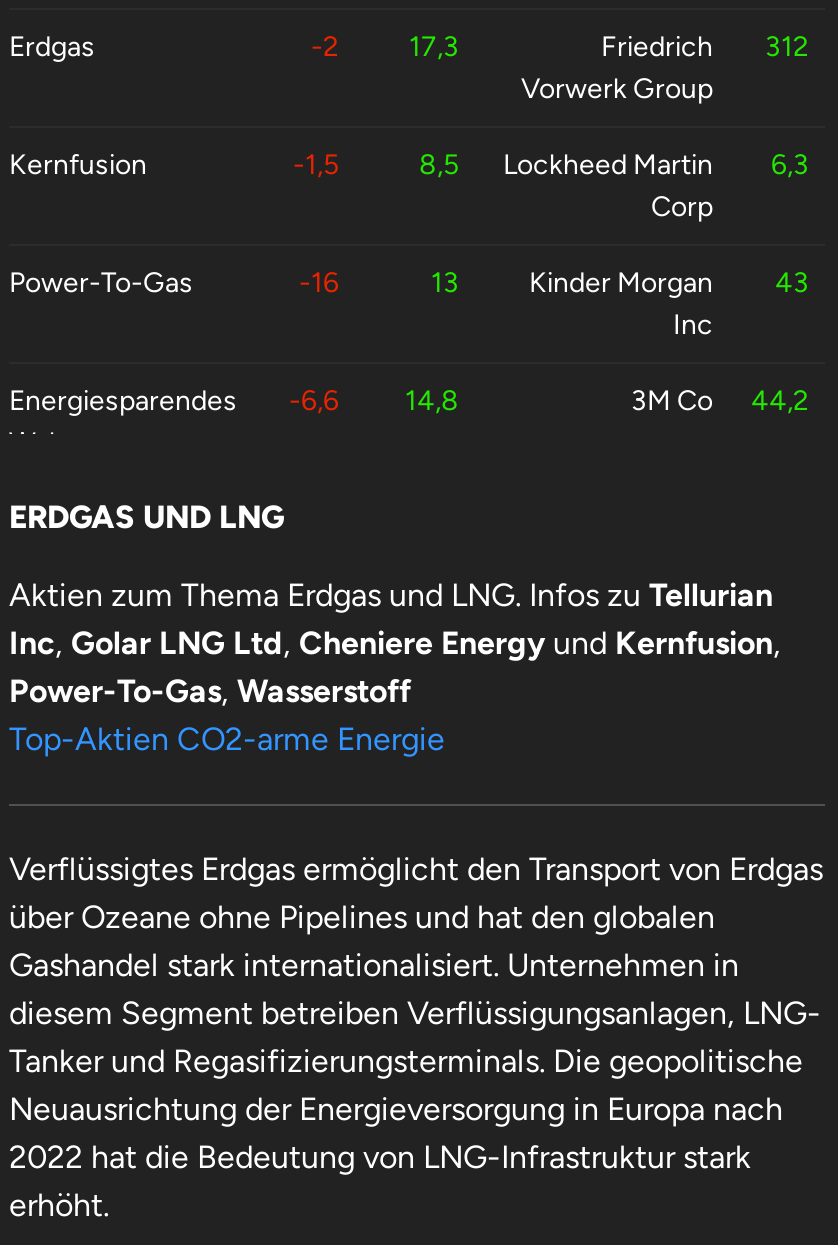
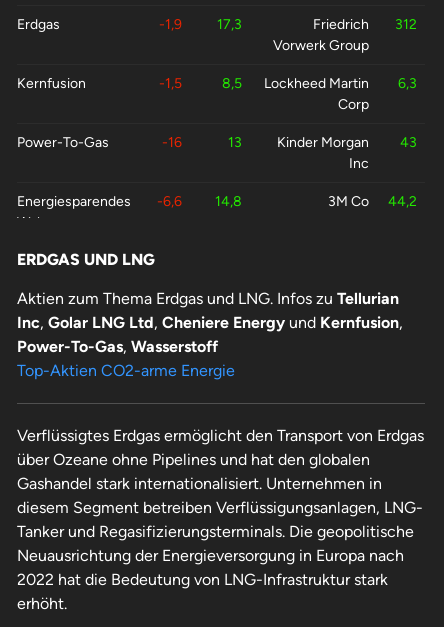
[311,30,339,64] -2 -> [159,16,182,33] -1,9

